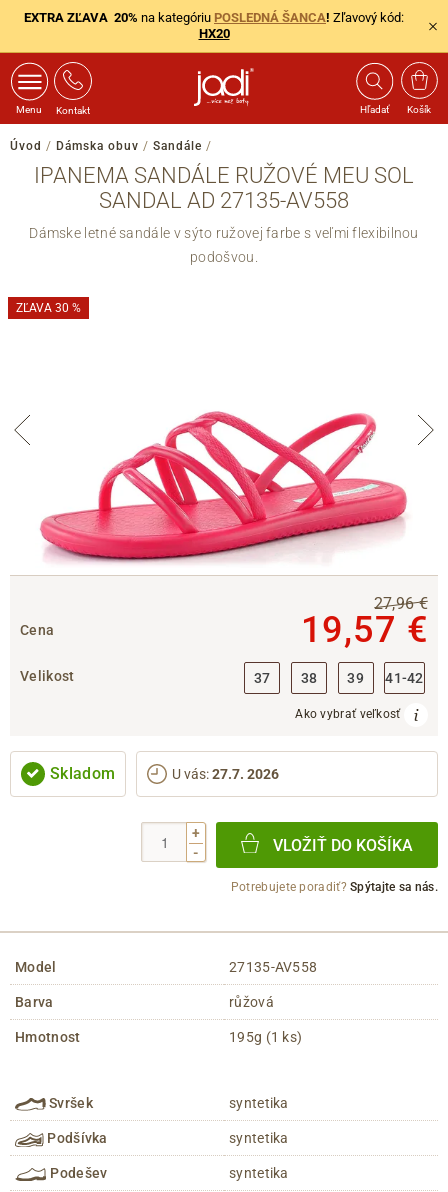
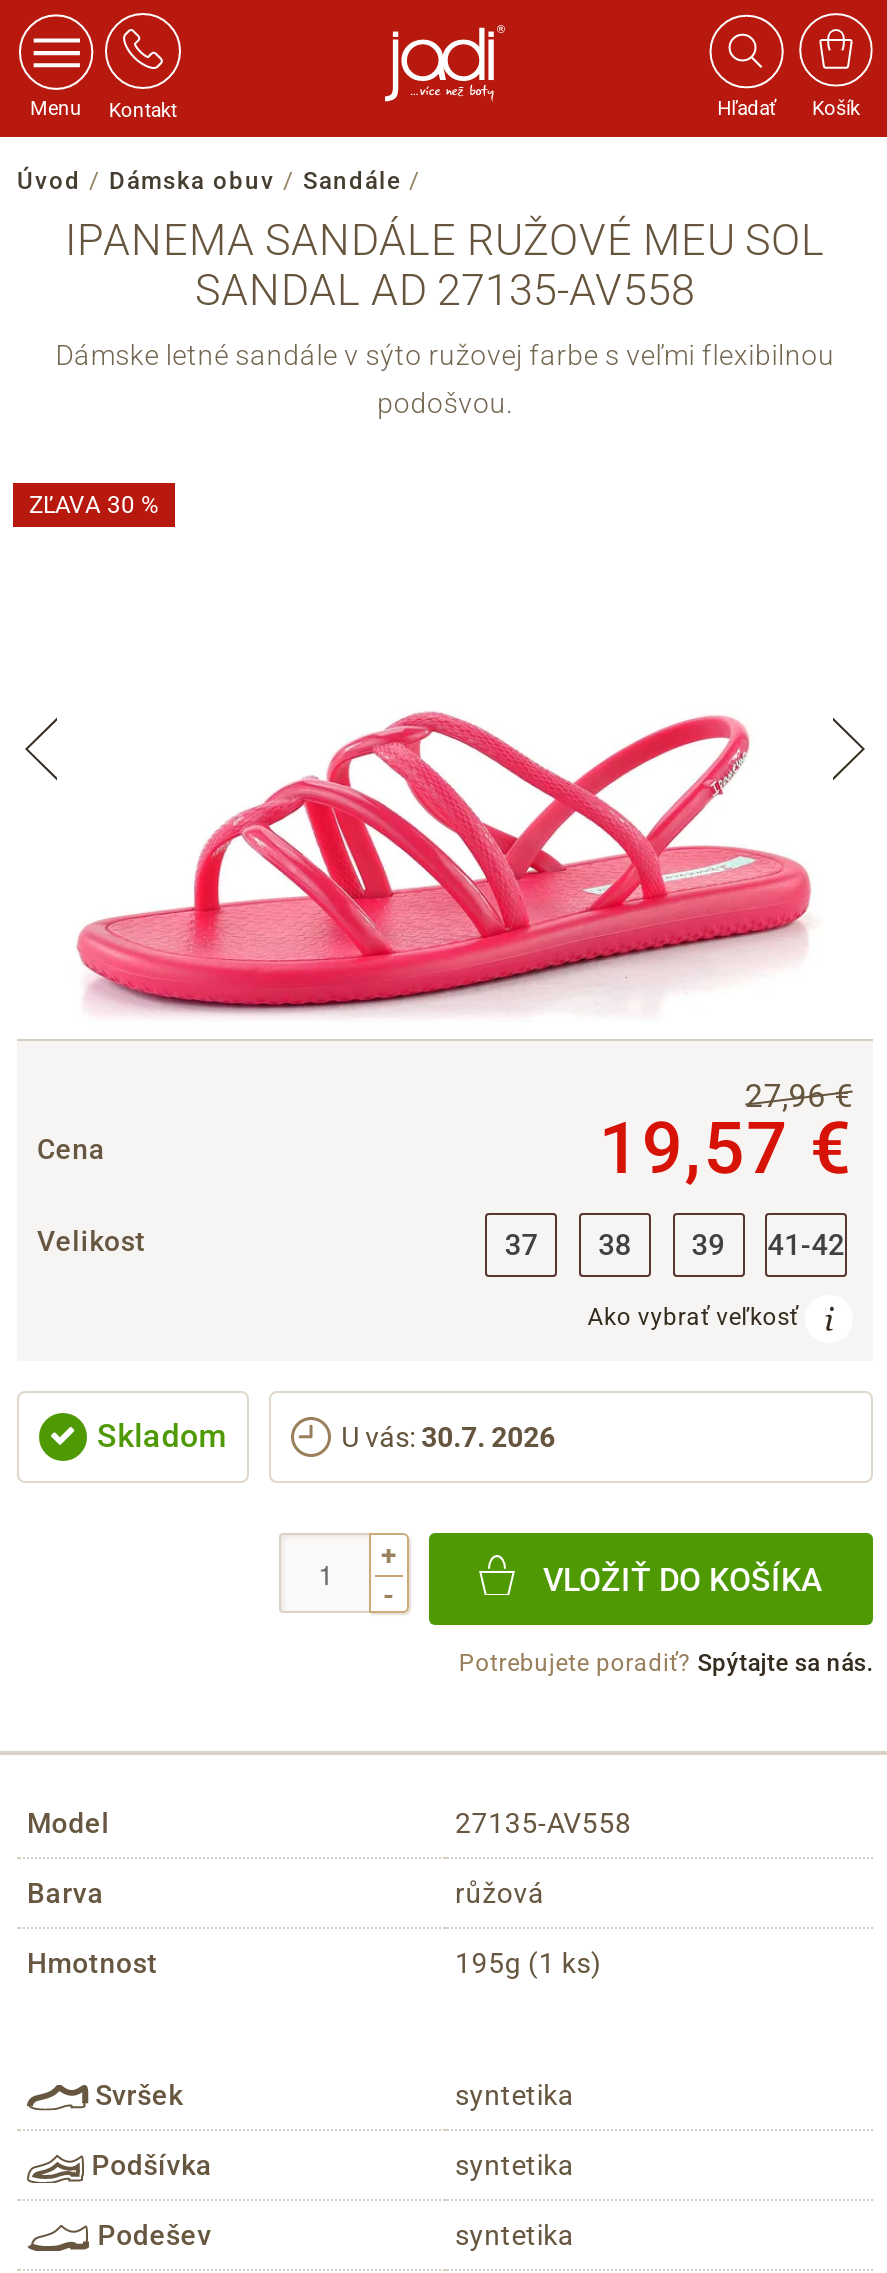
[24,10,404,41] EXTRA ZĽAVA 20% na kategóriu POSLEDNÁ ŠANCA! Zľavový kód: | HX20 -> none
[172,766,279,782] U vás: 27.7. 2026 -> [341,1422,555,1454] U vás: 30.7. 2026

